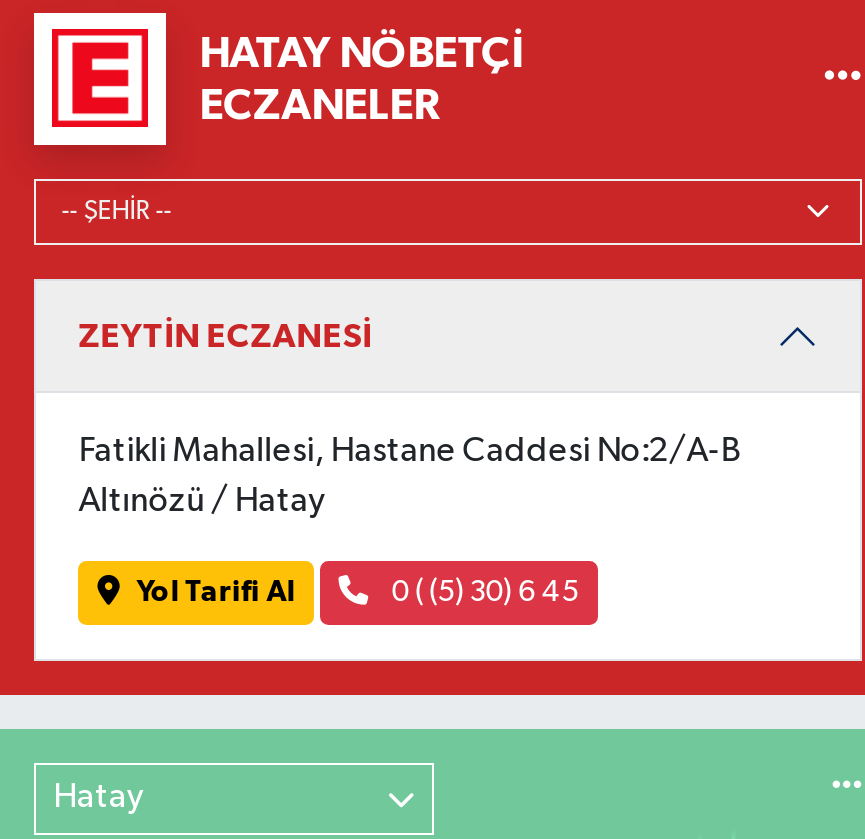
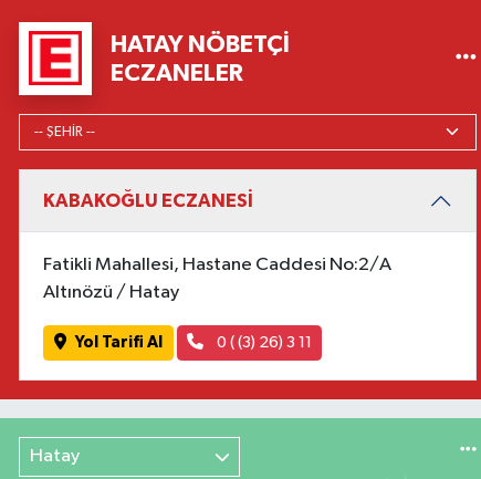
[78,319,372,353] ZEYTİN ECZANESİ -> [43,191,253,210] KABAKOĞLU ECZANESİ
[78,434,740,468] Fatikli Mahallesi, Hastane Caddesi No:2/A-B -> [43,255,392,274] Fatikli Mahallesi, Hastane Caddesi No:2/A
[386,577,580,607] 0 ( (5) 30) 6 45 -> [213,334,312,351] 0 ( (3) 26) 3 11

